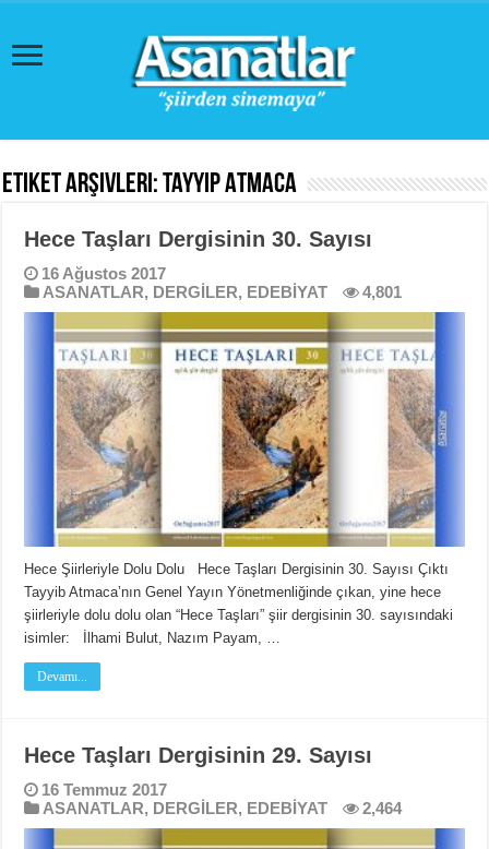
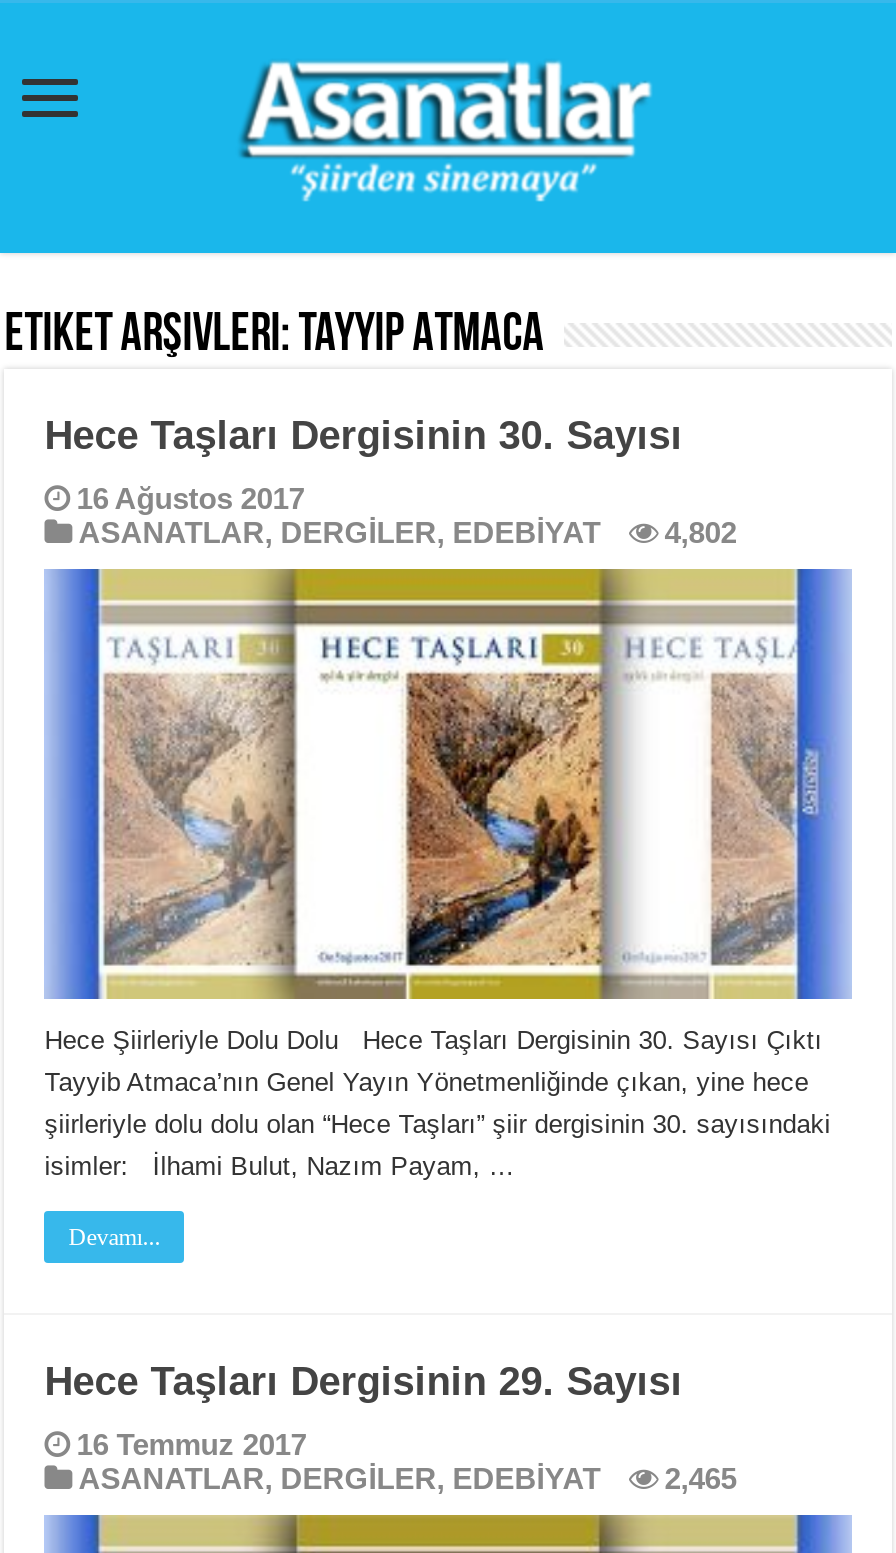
[43,283,402,301] ASANATLAR, DERGİLER, EDEBİYAT 4,801 -> [78,515,736,549] ASANATLAR, DERGİLER, EDEBİYAT 4,802
[43,799,402,817] ASANATLAR, DERGİLER, EDEBİYAT 2,464 -> [78,1461,736,1495] ASANATLAR, DERGİLER, EDEBİYAT 2,465

